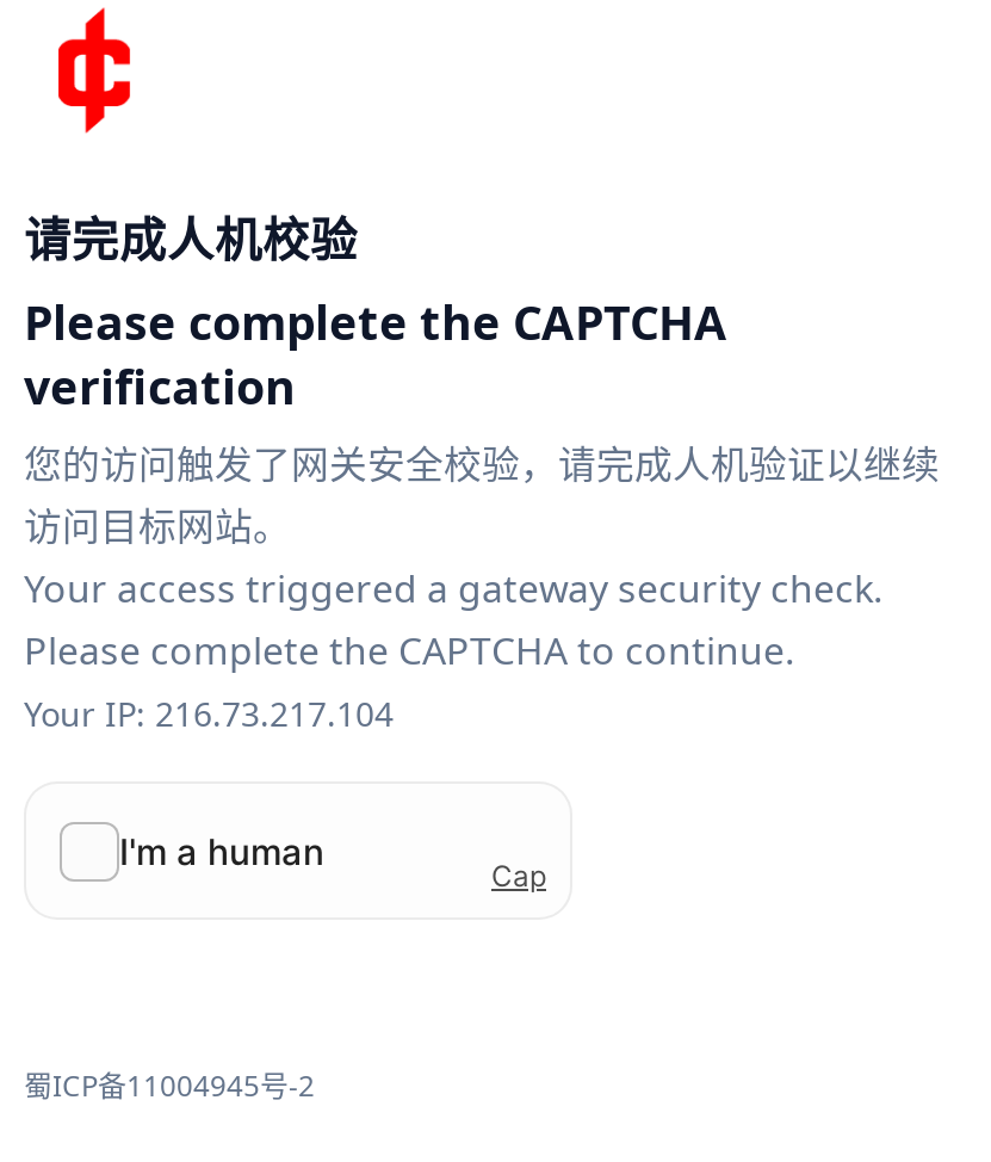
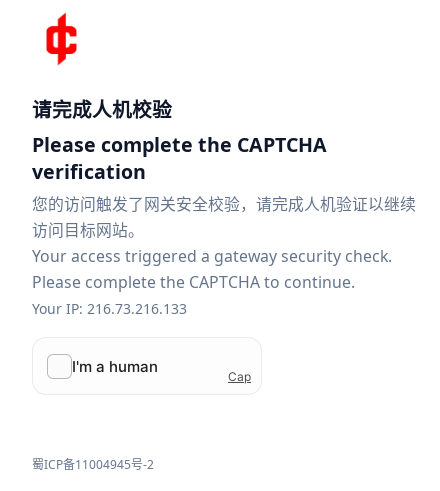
[24,691,394,736] Your IP: 216.73.217.104 -> [32,299,187,318] Your IP: 216.73.216.133

